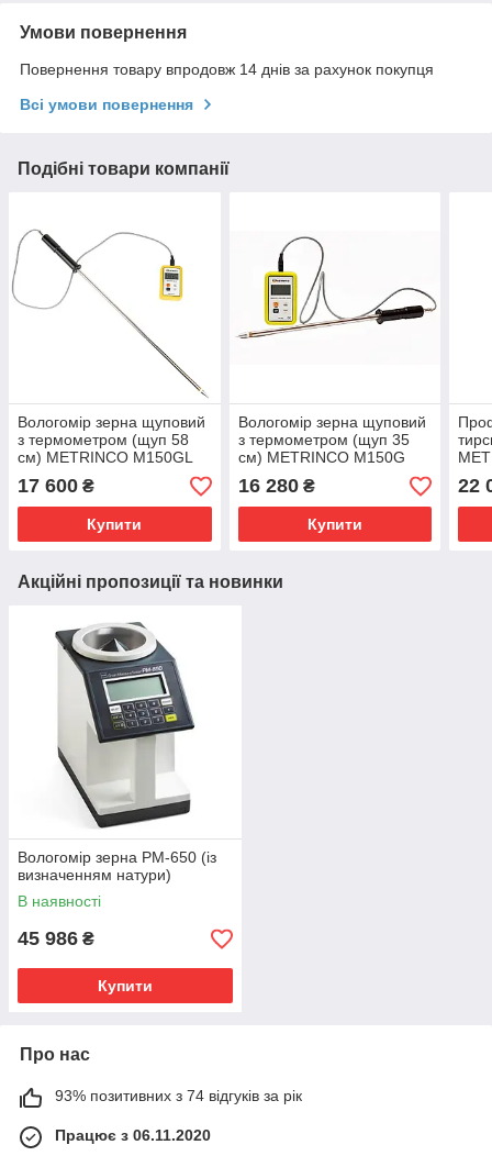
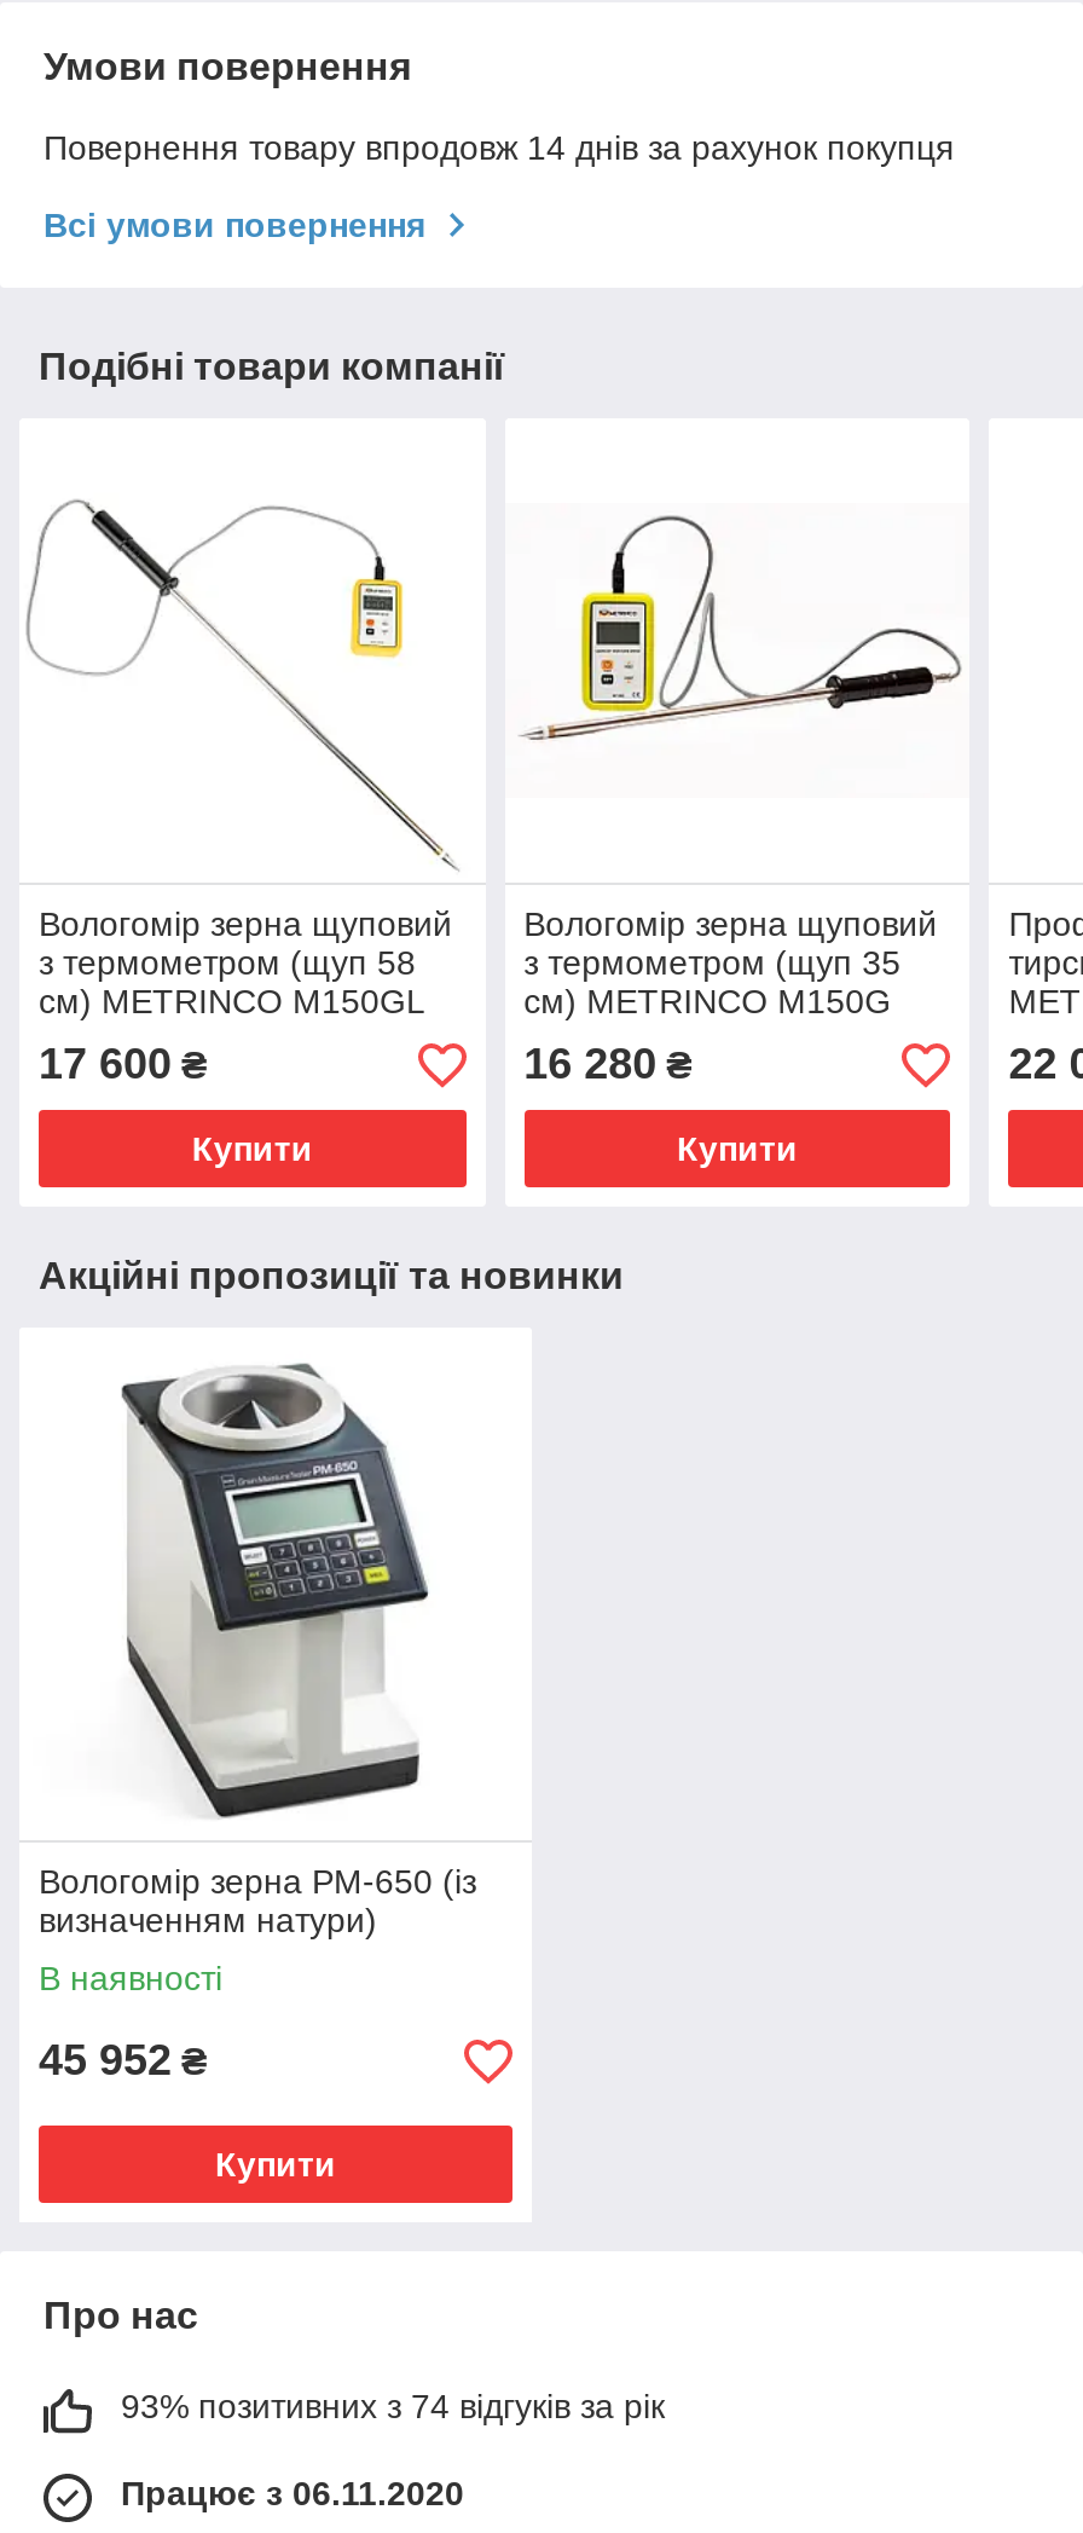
[18,928,94,950] 45 986 ₴ -> [39,2037,208,2085] 45 952 ₴

